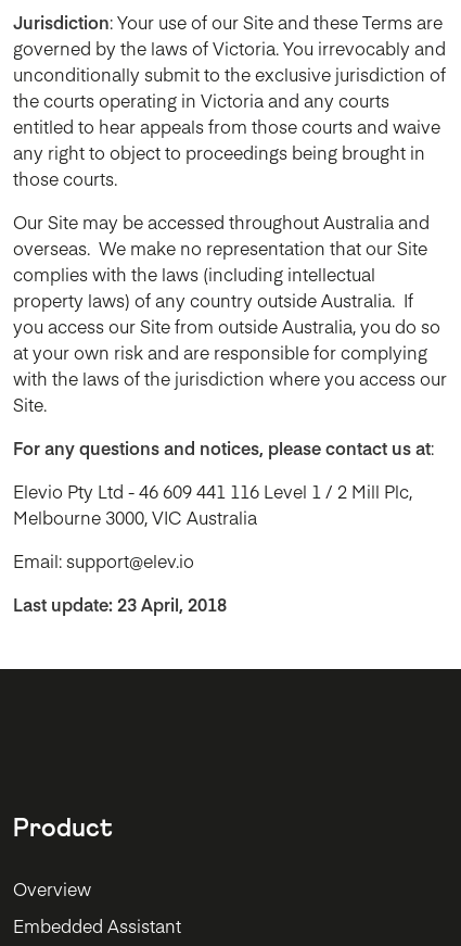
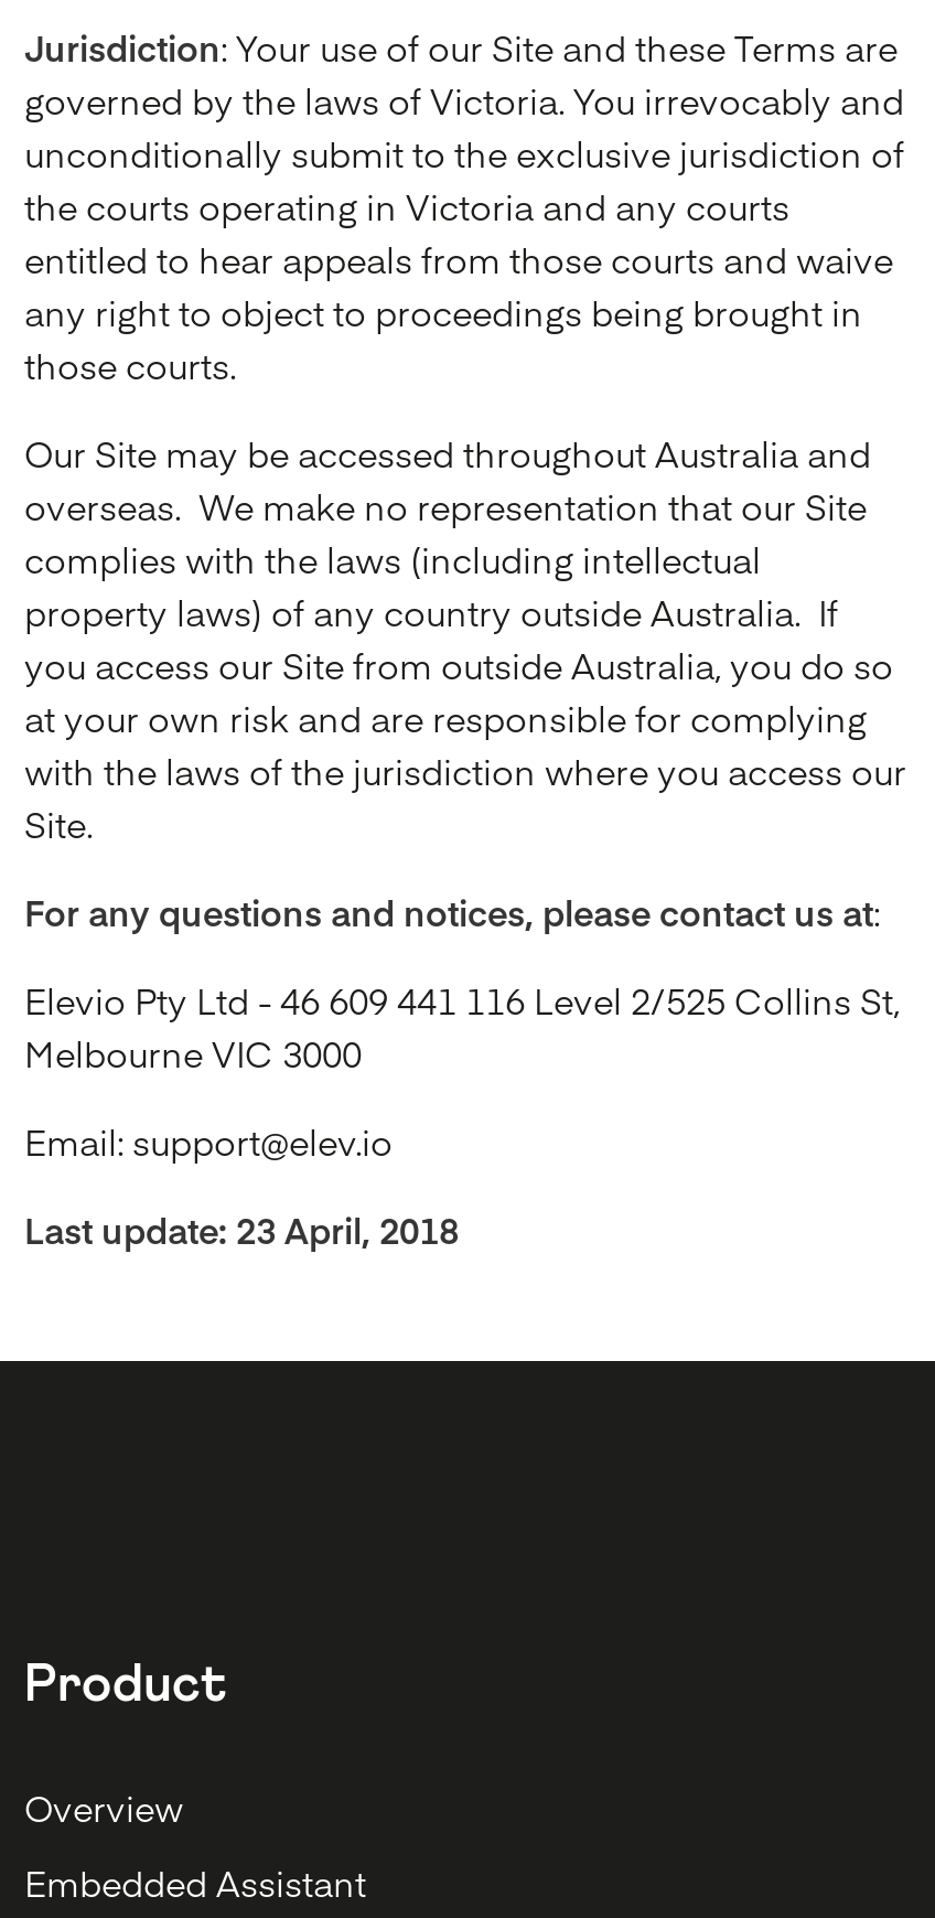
[13,479,412,529] Elevio Pty Ltd - 46 609 441 116 Level 1 / 2 Mill Plc, | Melbourne 3000, VIC Australia -> [24,975,900,1076] Elevio Pty Ltd - 46 609 441 116 Level 2/525 Collins St, | Melbourne VIC 3000

